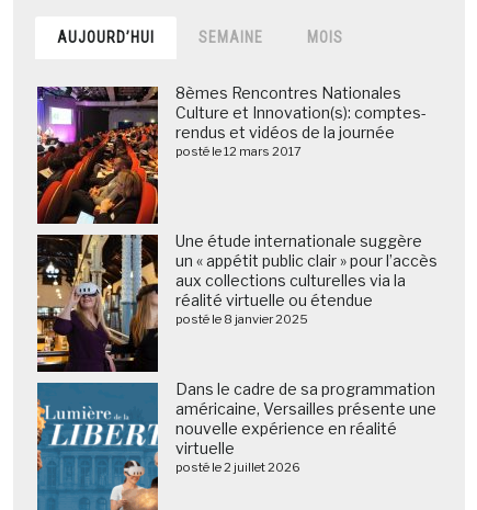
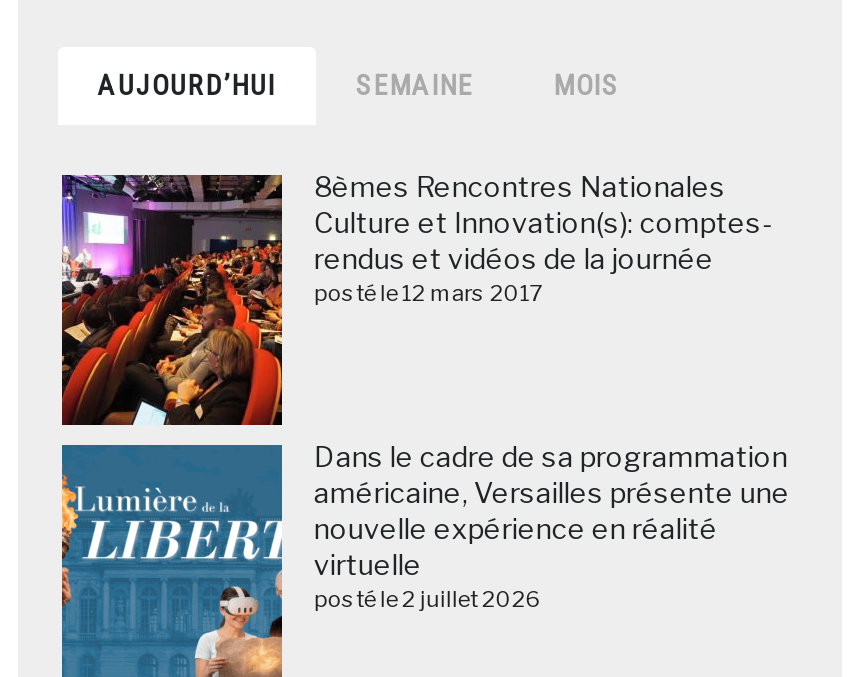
[36,231,437,373] [image] | Une étude internationale suggère | un « appétit public clair » pour l’accès | aux collections culturelles via la | réalité virtuelle ou étendue | posté le 8 janvier 2025 -> none

